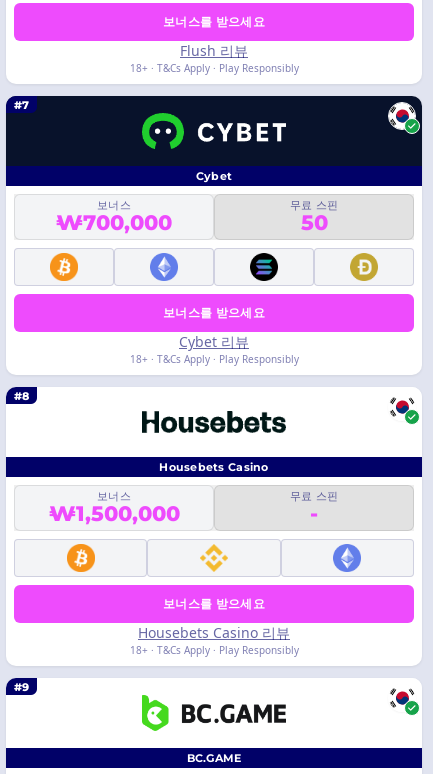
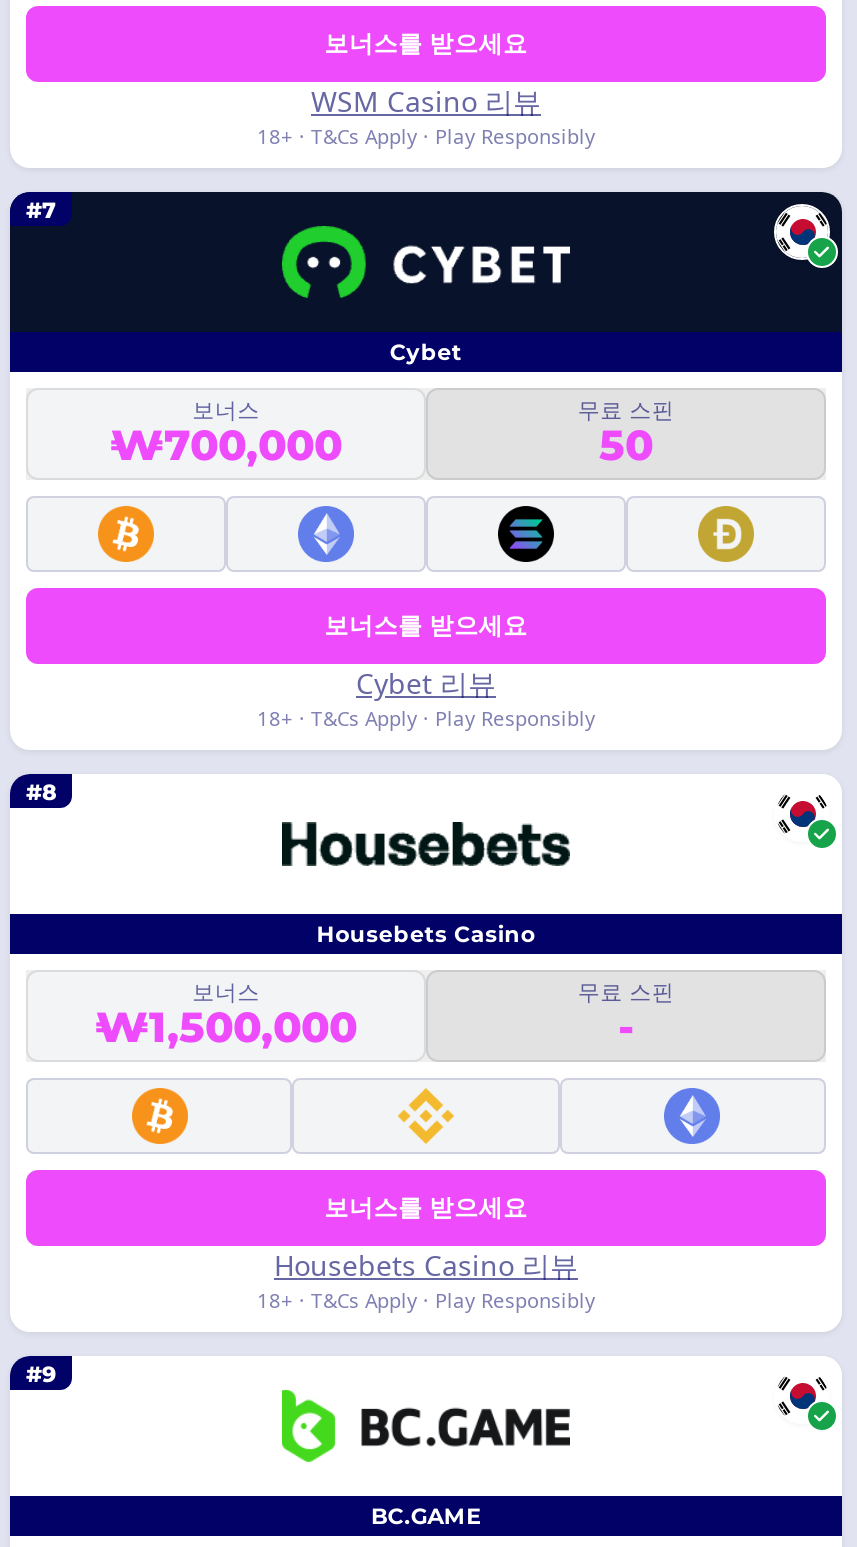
[180,41,248,60] Flush 리뷰 -> [311,82,541,120] WSM Casino 리뷰

